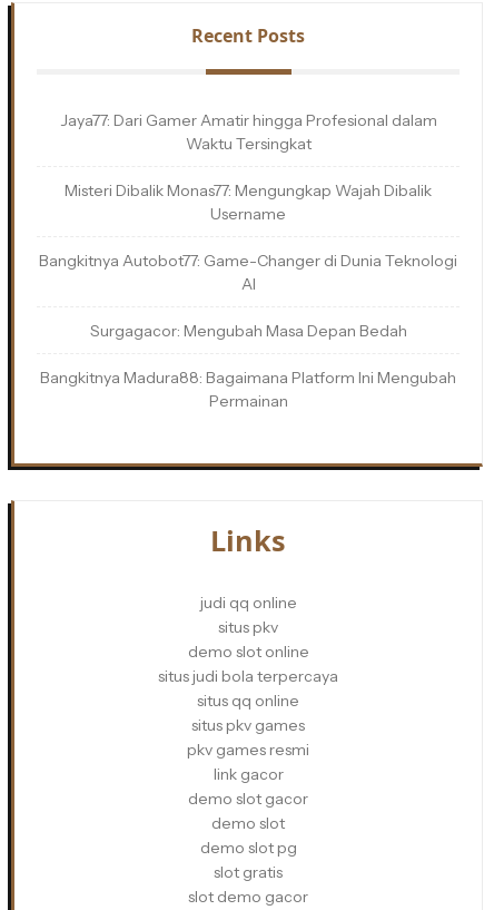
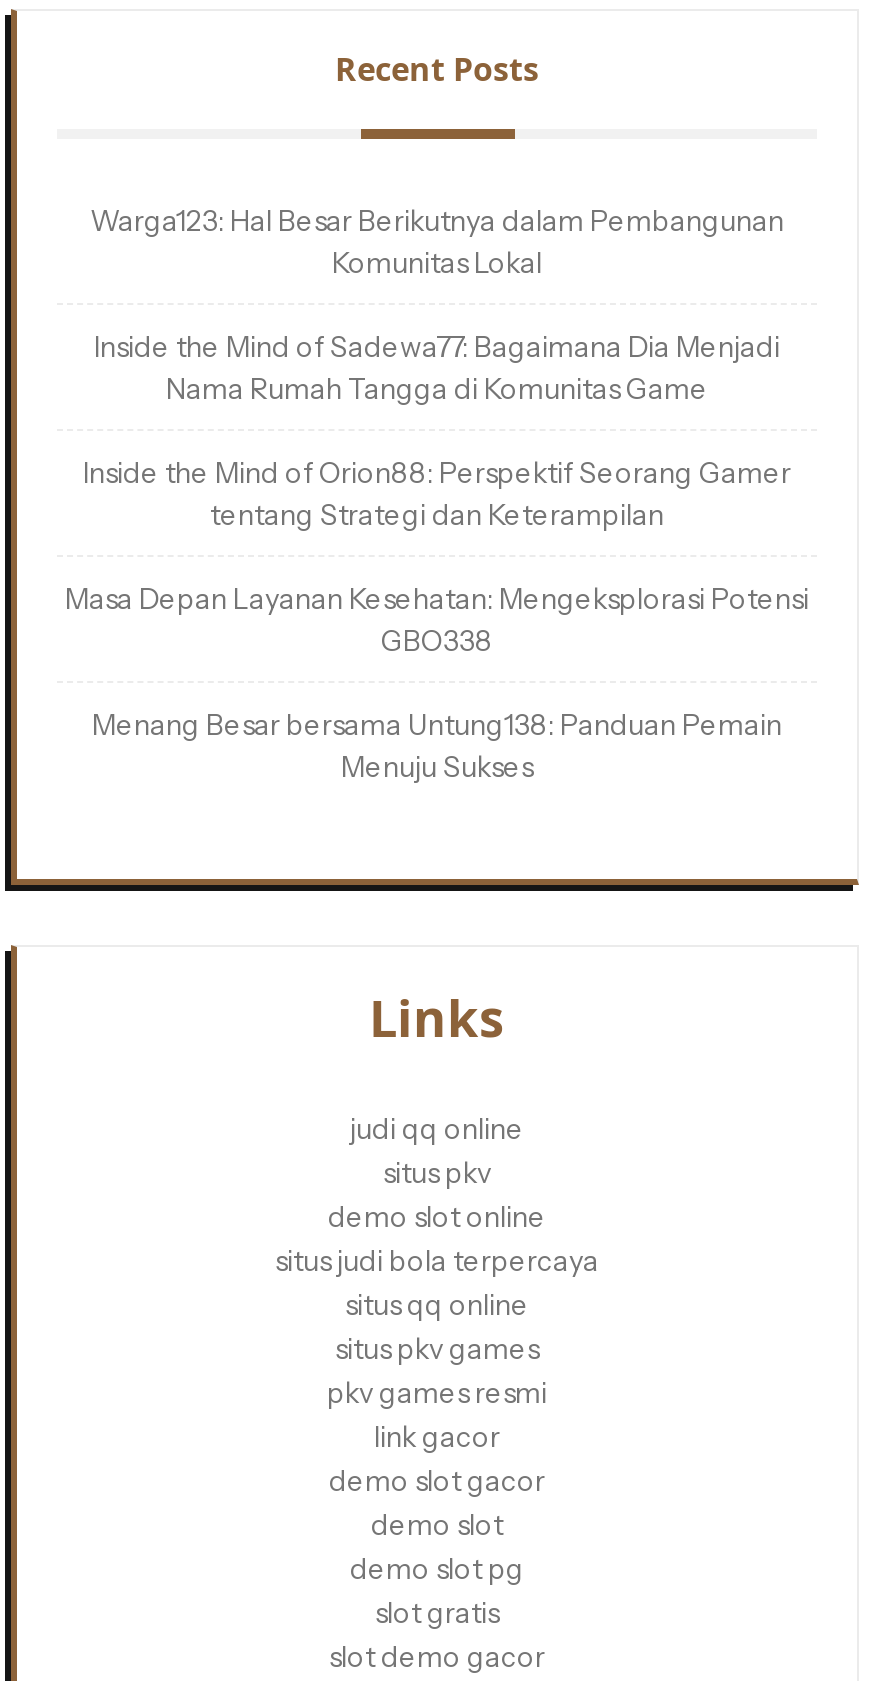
[60,110,437,154] Jaya77: Dari Gamer Amatir hingga Profesional dalam | Waktu Tersingkat -> [90,203,784,281] Warga123: Hal Besar Berikutnya dalam Pembangunan | Komunitas Lokal
[65,181,432,224] Misteri Dibalik Monas77: Mengungkap Wajah Dibalik | Username -> [94,329,780,407] Inside the Mind of Sadewa77: Bagaimana Dia Menjadi | Nama Rumah Tangga di Komunitas Game
[39,251,457,294] Bangkitnya Autobot77: Game-Changer di Dunia Teknologi | AI -> [83,455,791,533] Inside the Mind of Orion88: Perspektif Seorang Gamer | tentang Strategi dan Keterampilan
[90,321,407,341] Surgagacor: Mengubah Masa Depan Bedah -> [65,581,809,659] Masa Depan Layanan Kesehatan: Mengeksplorasi Potensi | GBO338
[40,368,456,411] Bangkitnya Madura88: Bagaimana Platform Ini Mengubah | Permainan -> [92,707,782,785] Menang Besar bersama Untung138: Panduan Pemain | Menuju Sukses

